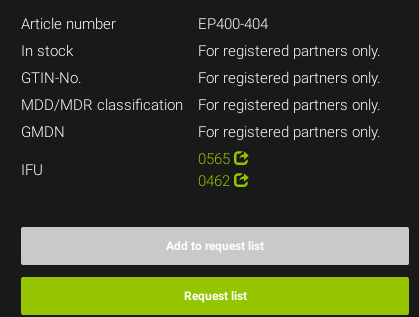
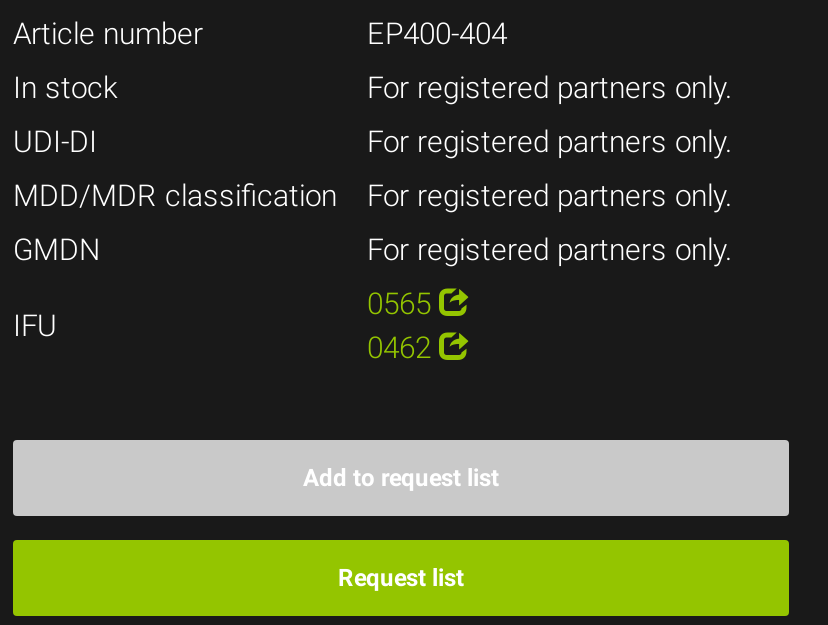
[21,69,82,87] GTIN-No. -> [13,125,97,161] UDI-DI

